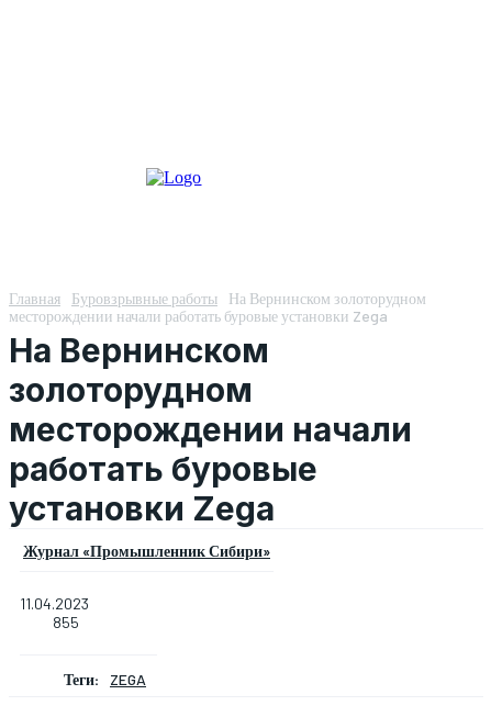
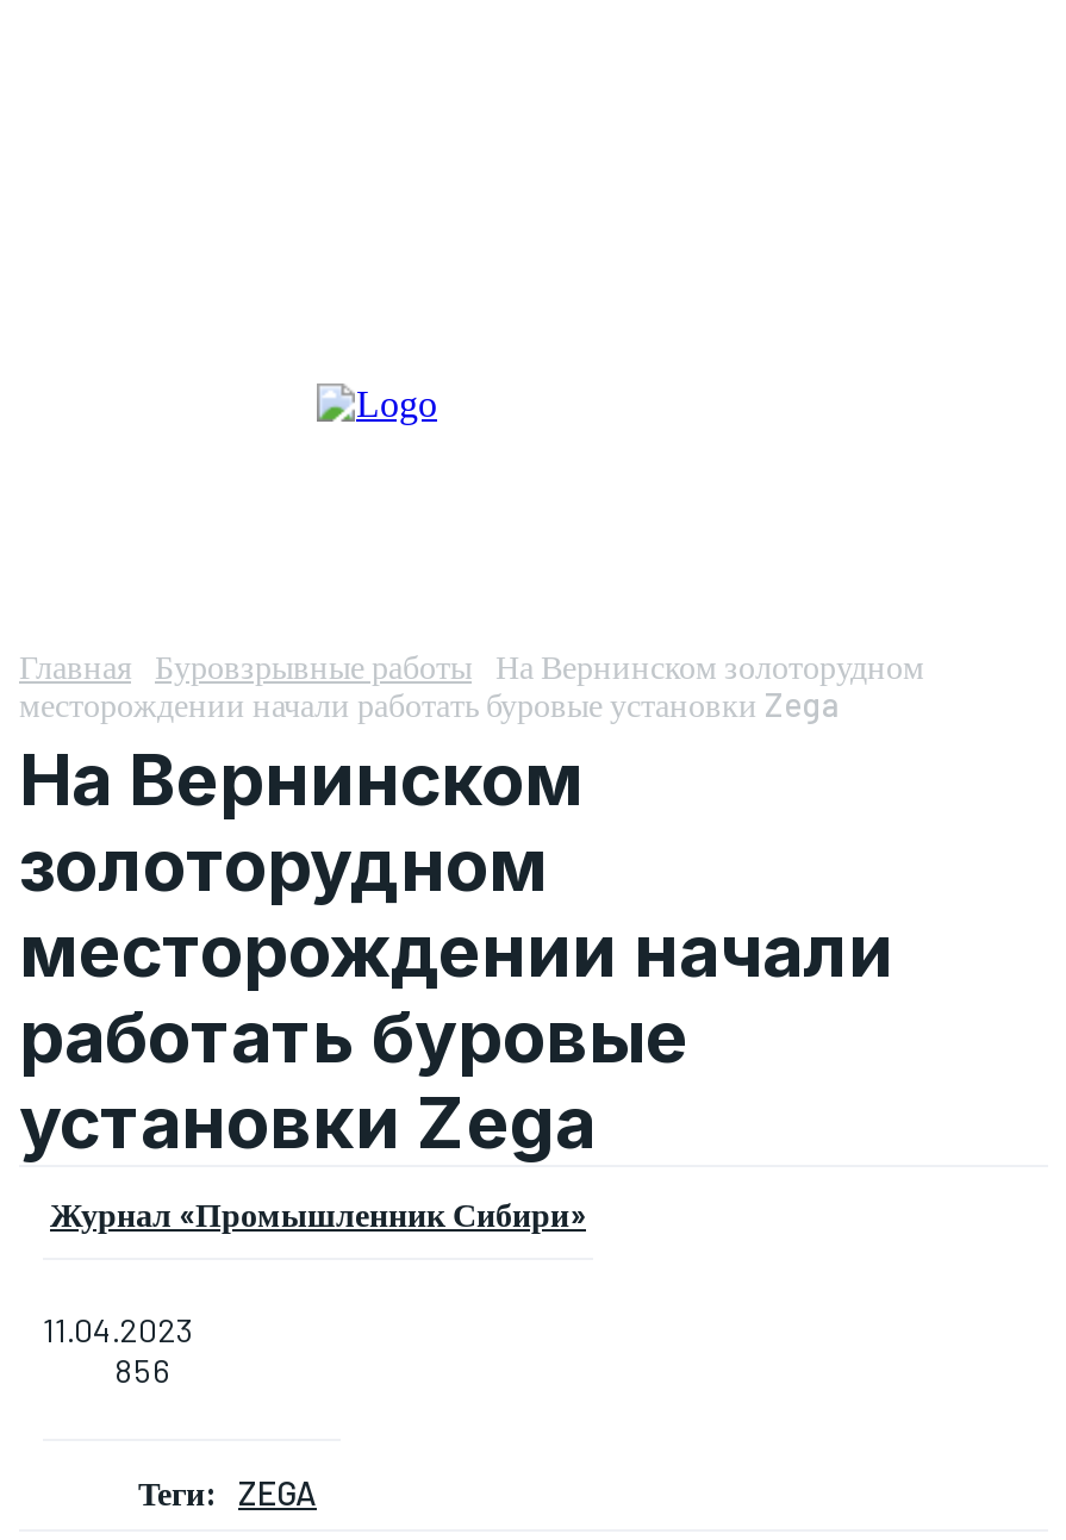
[53,614,79,632] 855 -> [114,1350,172,1391] 856

